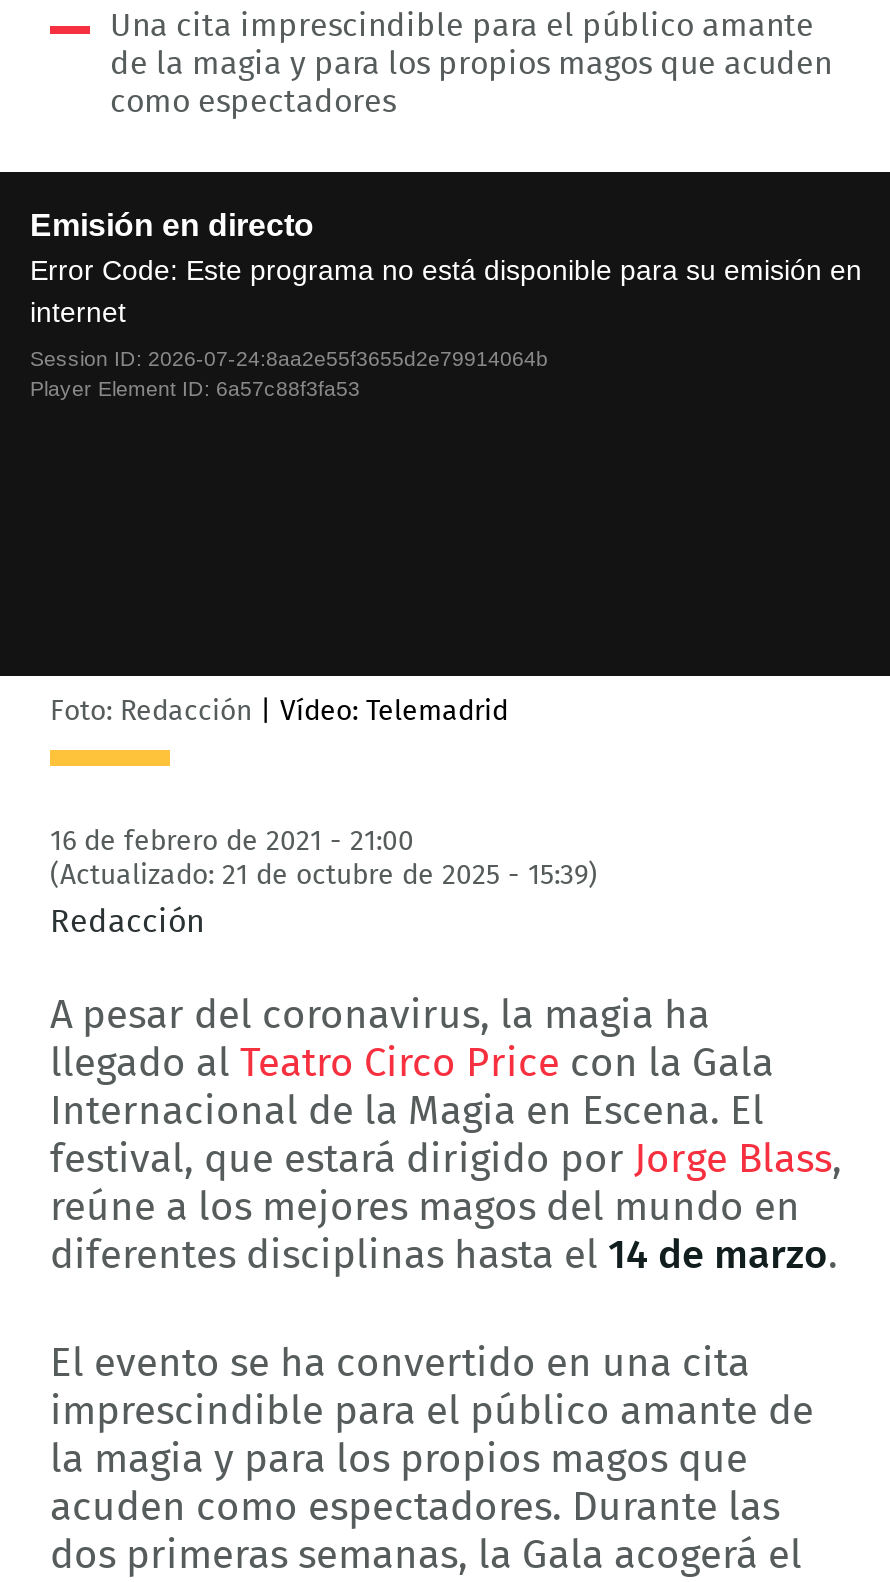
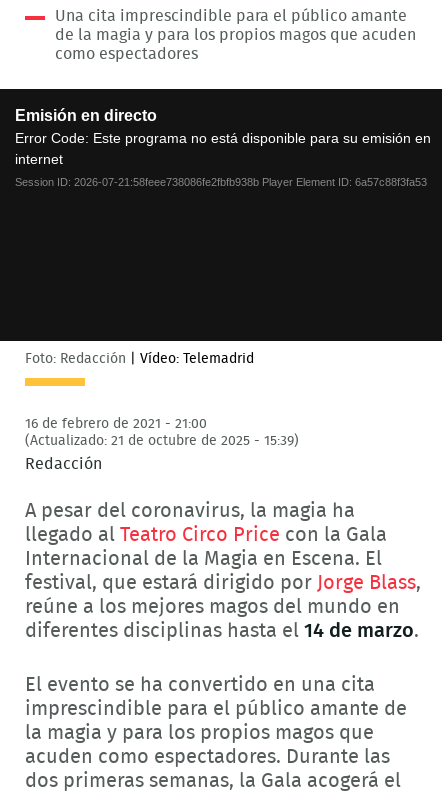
[30,346,548,400] Session ID: 2026-07-24:8aa2e55f3655d2e79914064b | Player Element ID: 6a57c88f3fa53 -> [15,176,427,188] Session ID: 2026-07-21:58feee738086fe2fbfb938b Player Element ID: 6a57c88f3fa53

